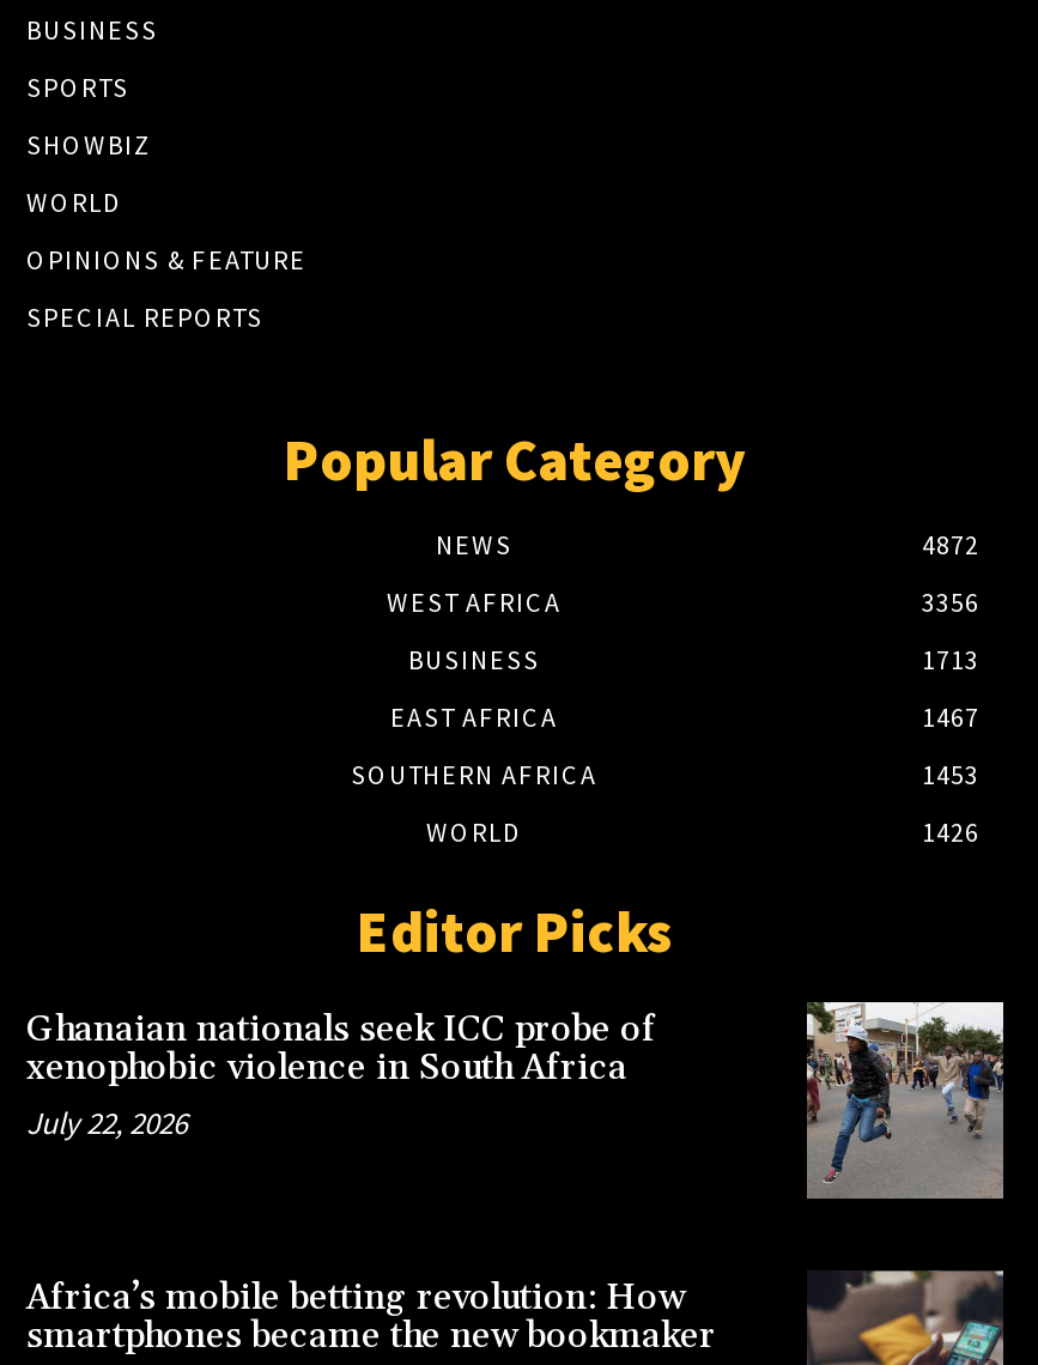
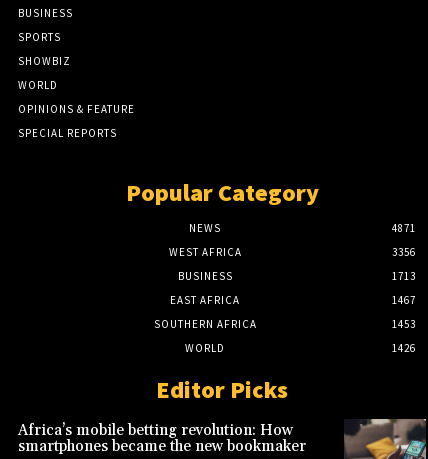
[922,528,979,561] 4872 -> [392,221,416,235] 4871
[26,1007,656,1143] Ghanaian nationals seek ICC probe of | xenophobic violence in South Africa | July 22, 2026 -> none
[805,997,1006,1201] [image] -> none

